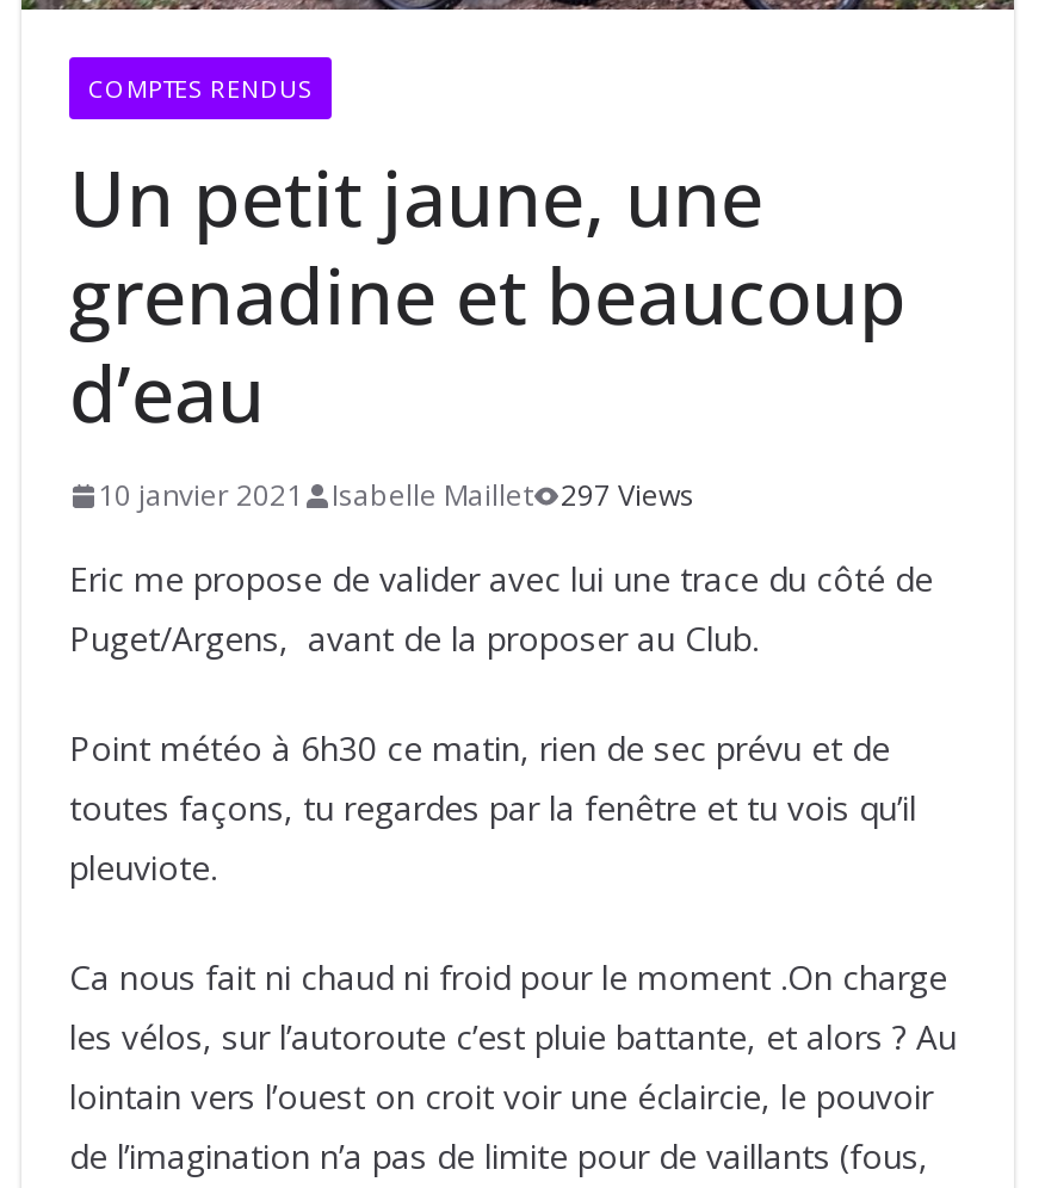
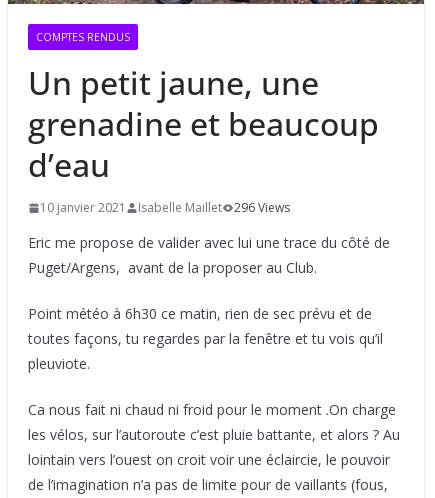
[98,476,694,516] 10 janvier 2021 Isabelle Maillet 297 Views -> [40,199,290,216] 10 janvier 2021 Isabelle Maillet 296 Views

